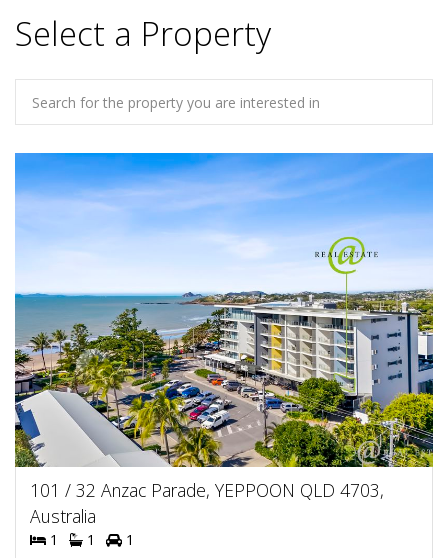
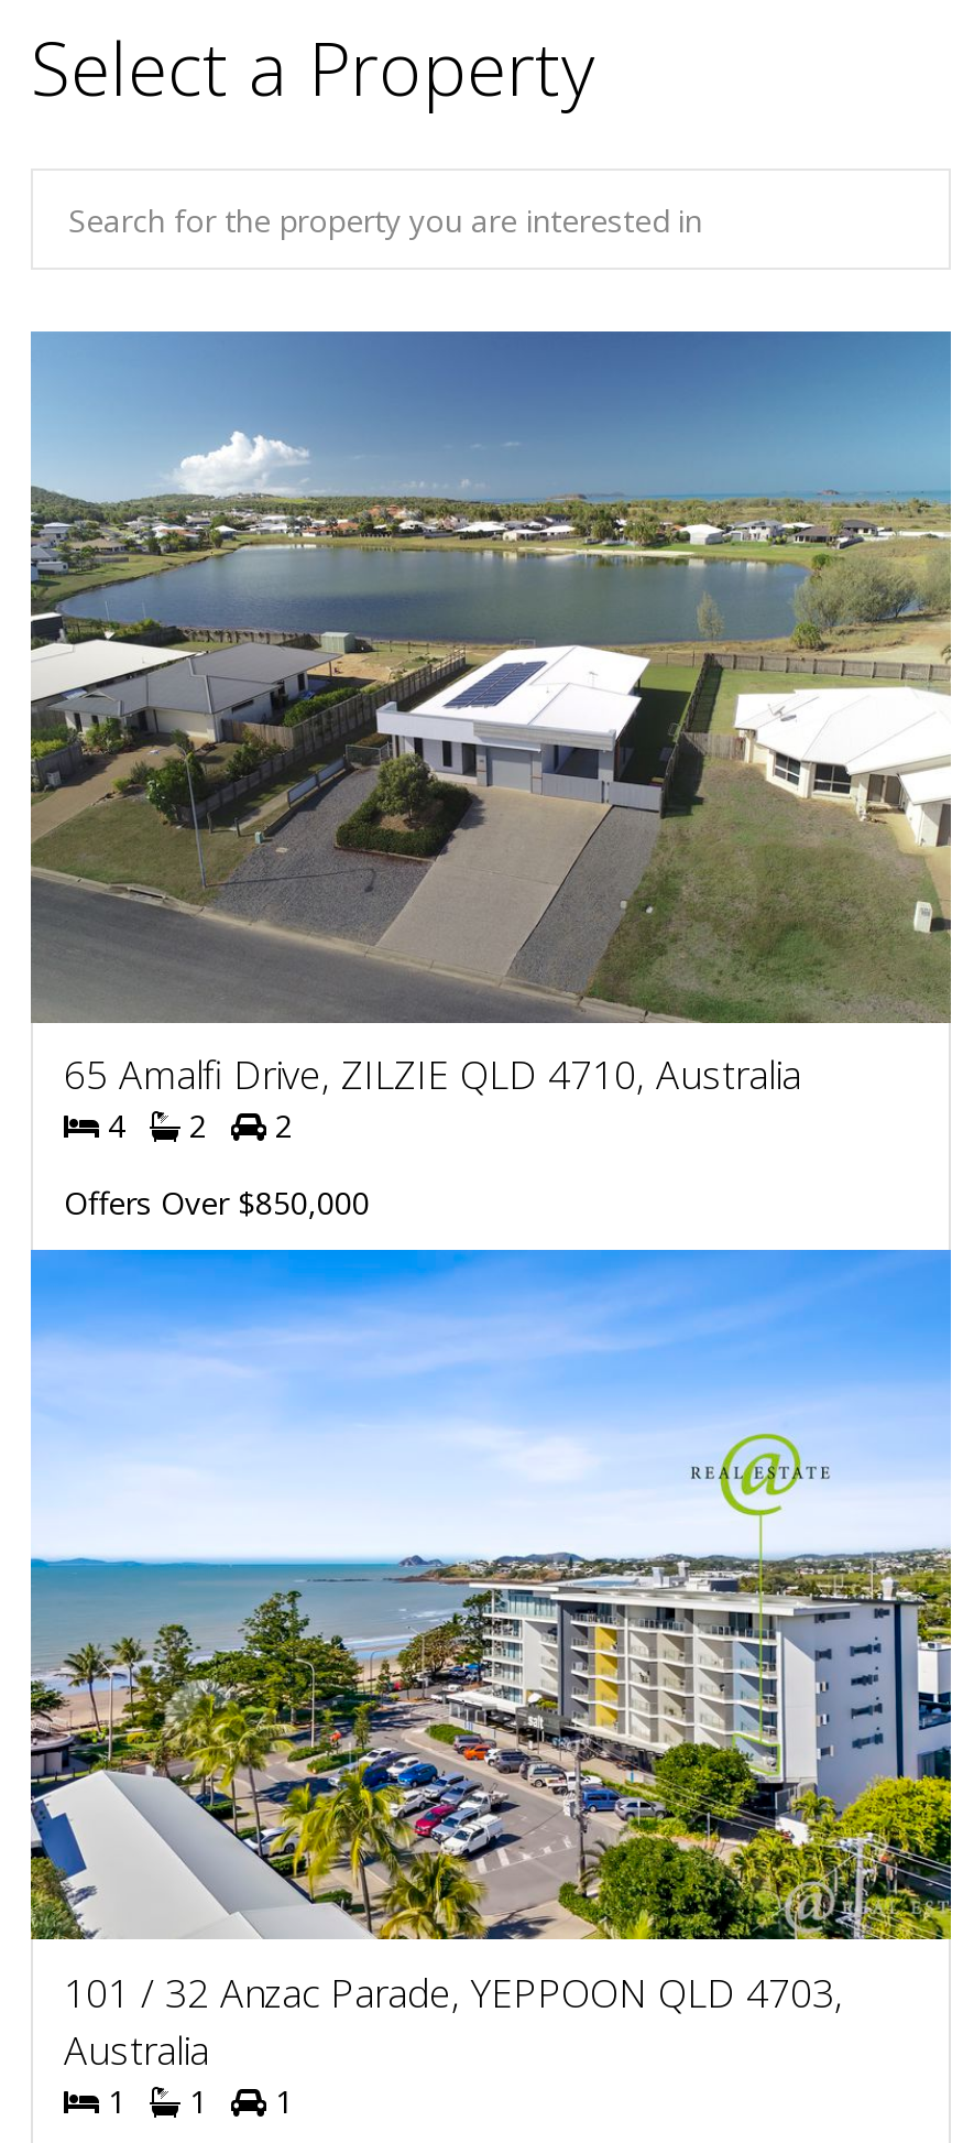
none -> [29,329,953,1223] [image] | 65 Amalfi Drive, ZILZIE QLD 4710, Australia | 4 | 2 | 2 | Offers Over $850,000

